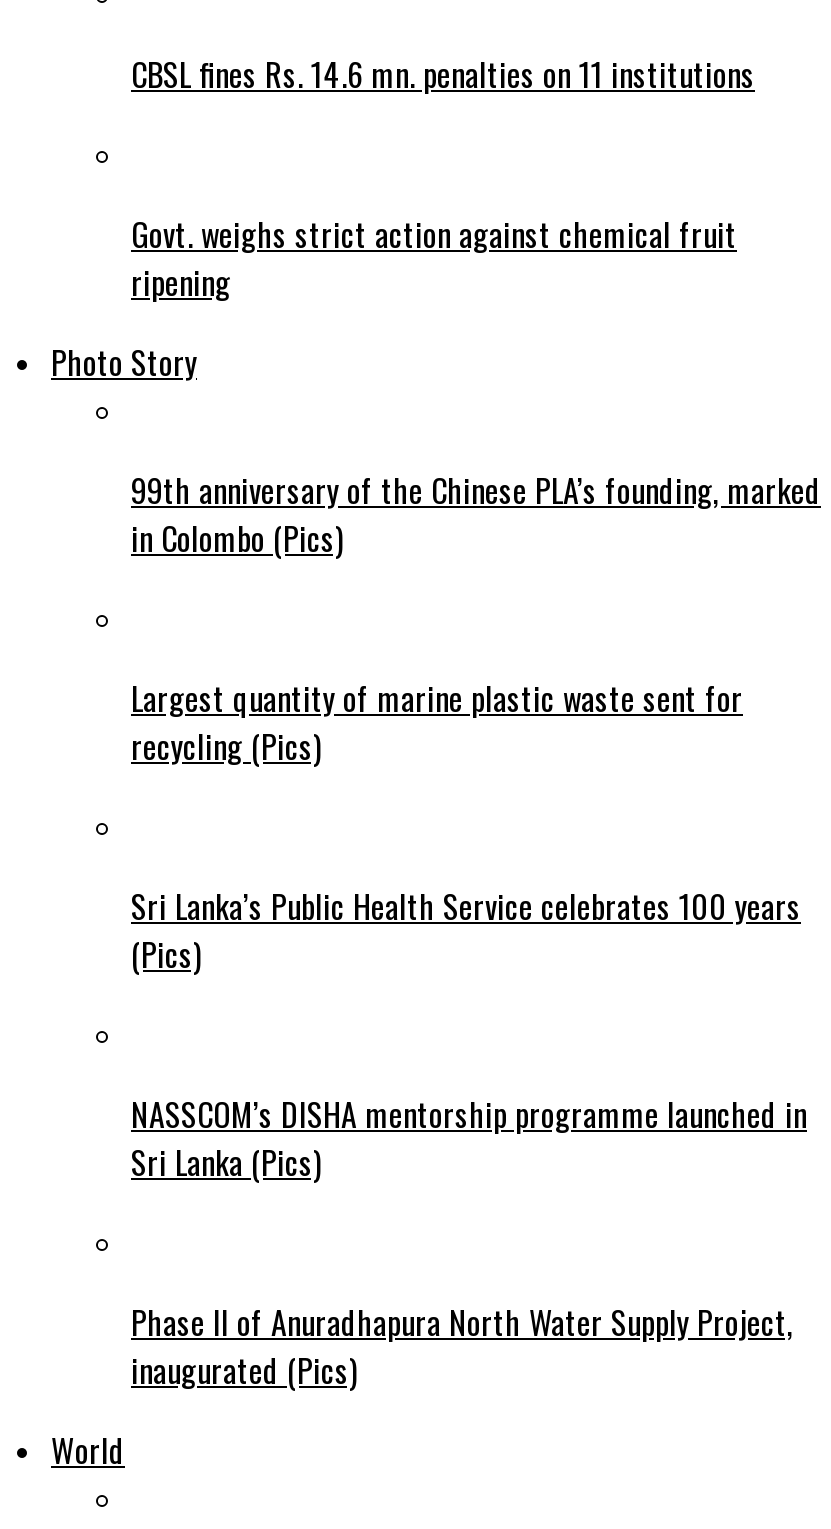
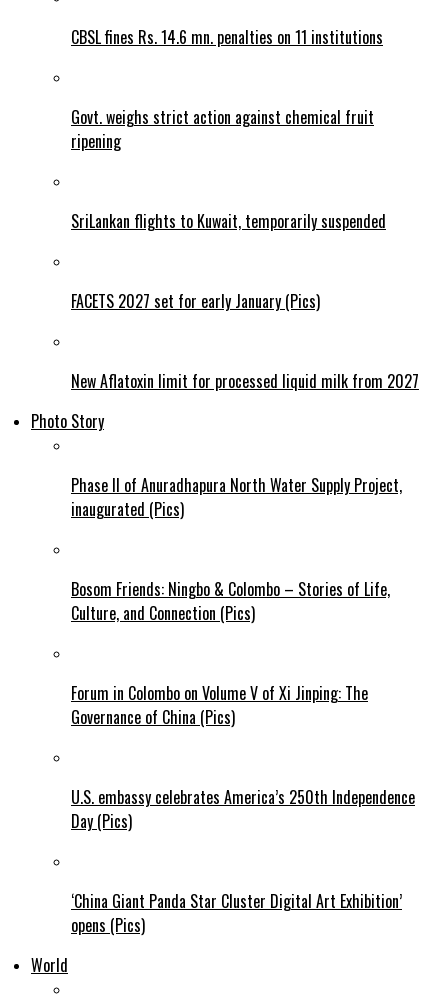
none -> [71,209,419,393] SriLankan flights to Kuwait, temporarily suspended | FACETS 2027 set for early January (Pics) | New Aflatoxin limit for processed liquid milk from 2027
[131,466,821,1186] 99th anniversary of the Chinese PLA’s founding, marked | in Colombo (Pics) | Largest quantity of marine plastic waste sent for | recycling (Pics) | Sri Lanka’s Public Health Service celebrates 100 years | (Pics) | NASSCOM’s DISHA mentorship programme launched in | Sri Lanka (Pics) -> none
moved [131,1298,793,1394] -> [71,473,402,521]: Phase II of Anuradhapura North Water Supply Project, | inaugurated (Pics)
none -> [71,577,415,937] Bosom Friends: Ningbo & Colombo – Stories of Life, | Culture, and Connection (Pics) | Forum in Colombo on Volume V of Xi Jinping: The | Governance of China (Pics) | U.S. embassy celebrates America’s 250th Independence | Day (Pics) | ‘China Giant Panda Star Cluster Digital Art Exhibition’ | opens (Pics)

